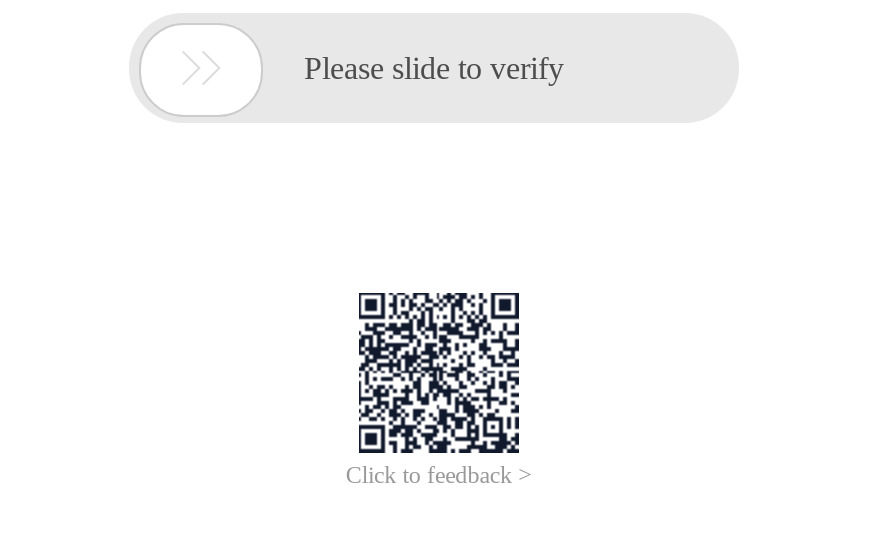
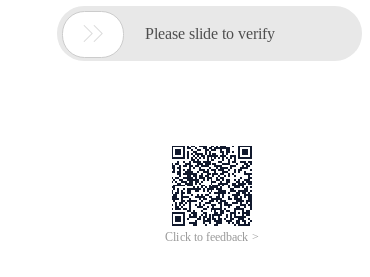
[357,293,521,455] [image] -> [172,146,252,227] [image]

